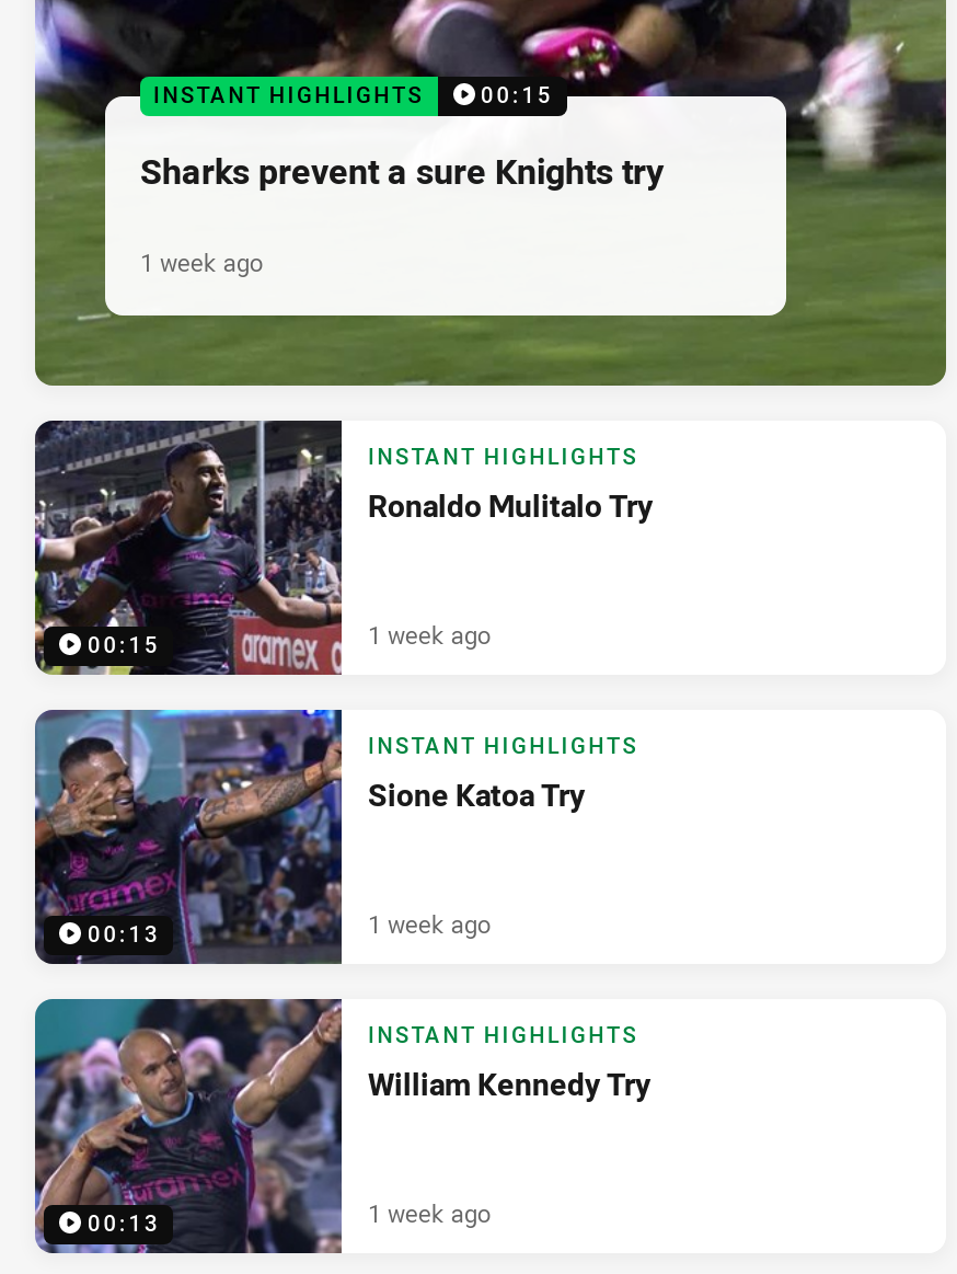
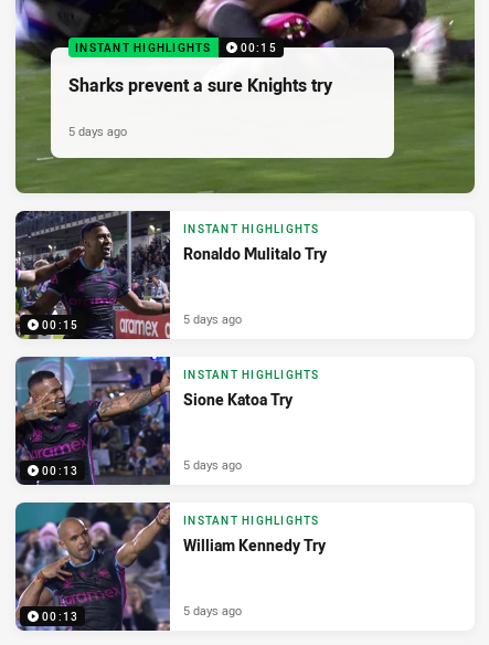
[140,245,263,278] 1 week ago -> [68,122,127,139] 5 days ago
[368,617,491,650] 1 week ago -> [183,310,242,327] 5 days ago
[368,907,491,939] 1 week ago -> [183,456,242,472] 5 days ago
[368,1196,491,1229] 1 week ago -> [183,602,242,618] 5 days ago

